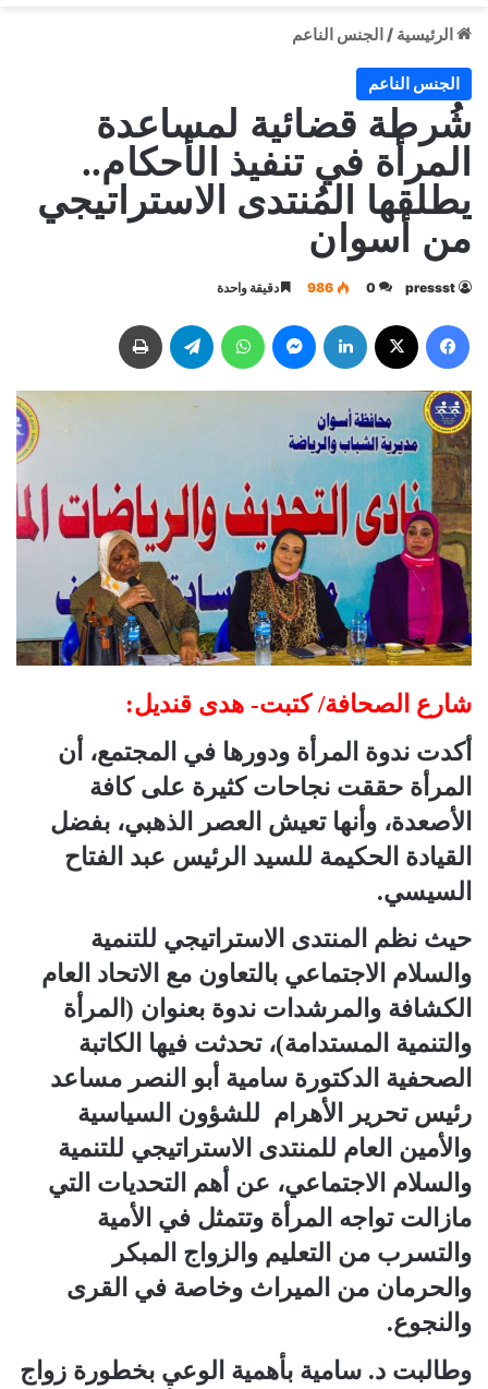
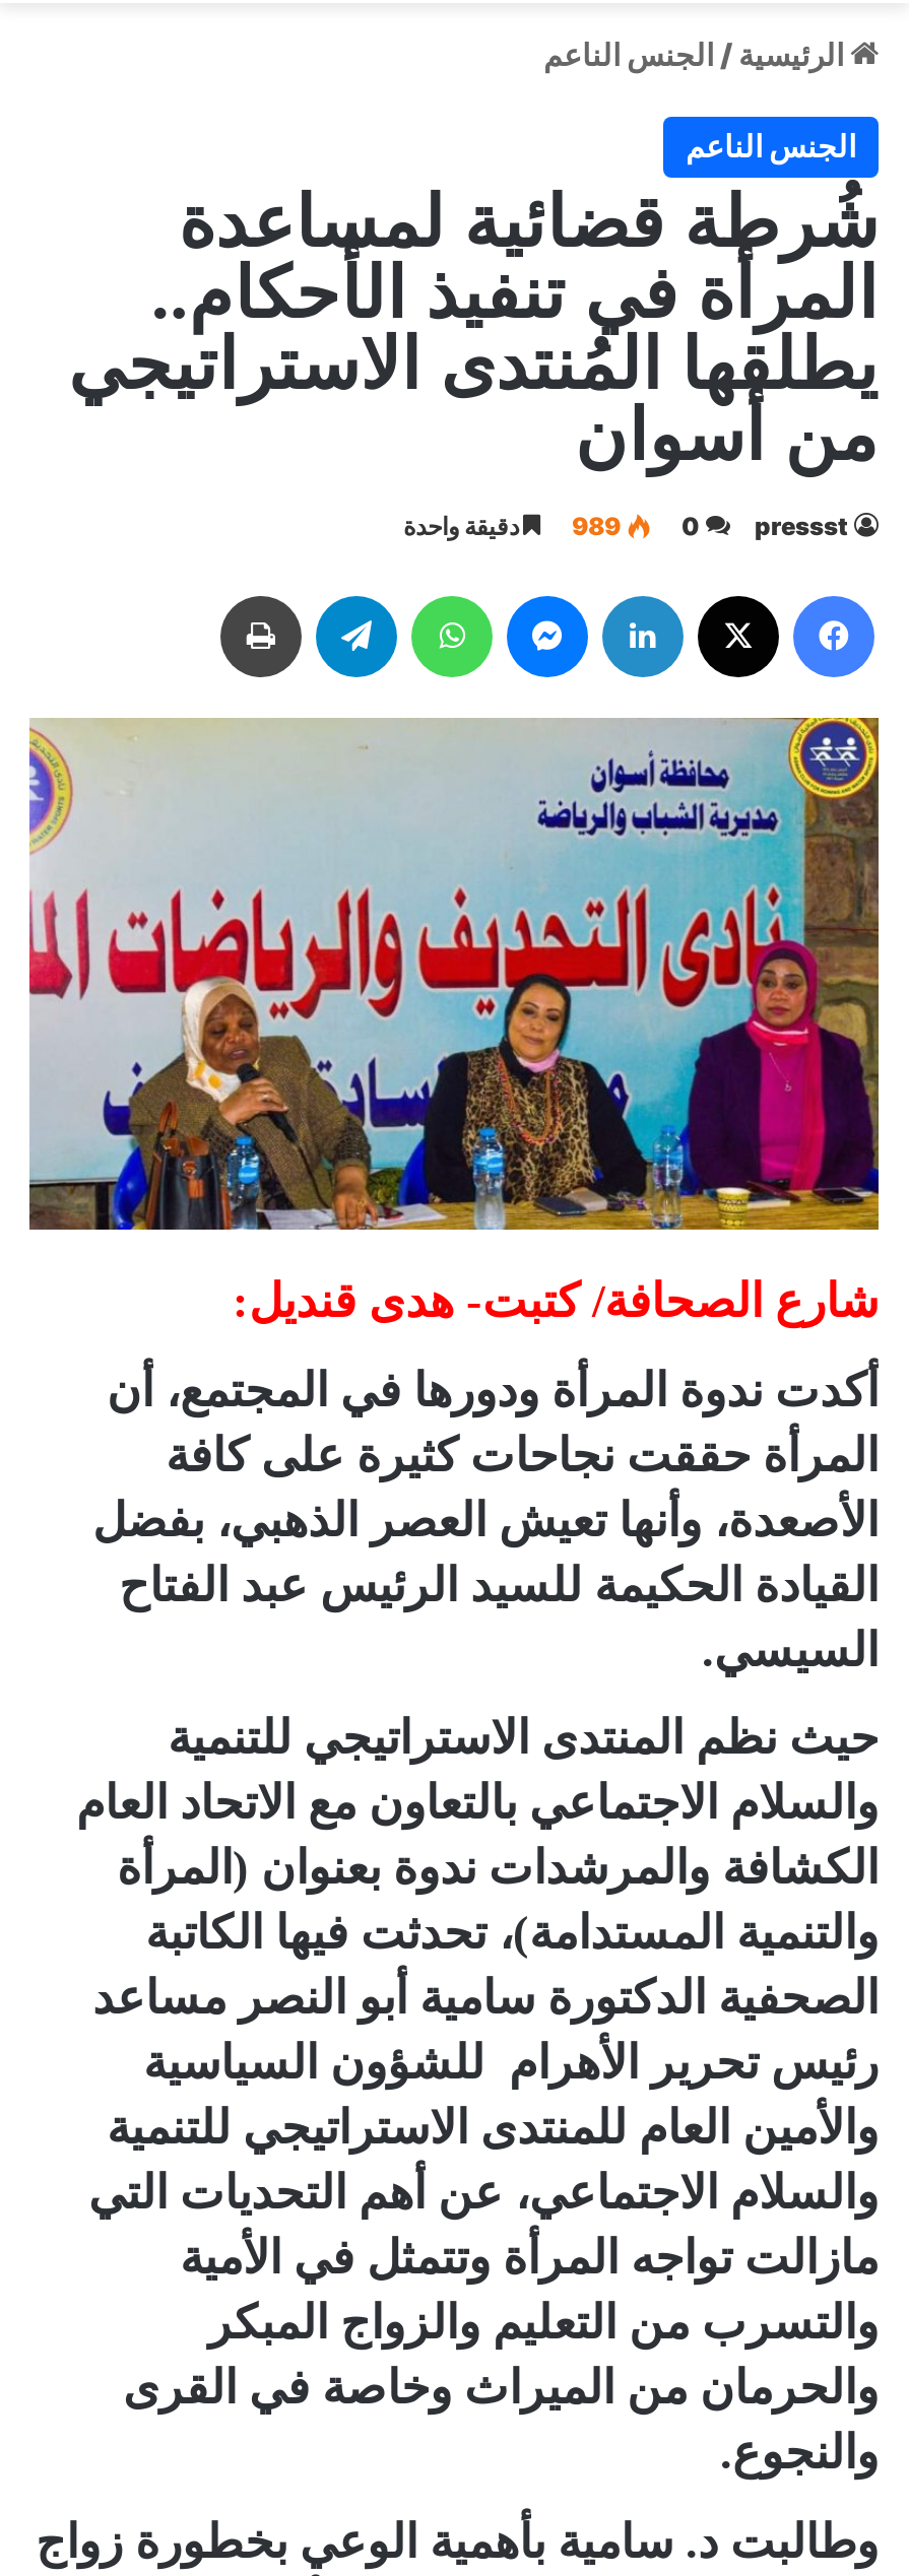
[217,280,455,296] pressst 0 986 دقيقة واحدة -> [403,511,848,542] pressst 0 989 دقيقة واحدة

